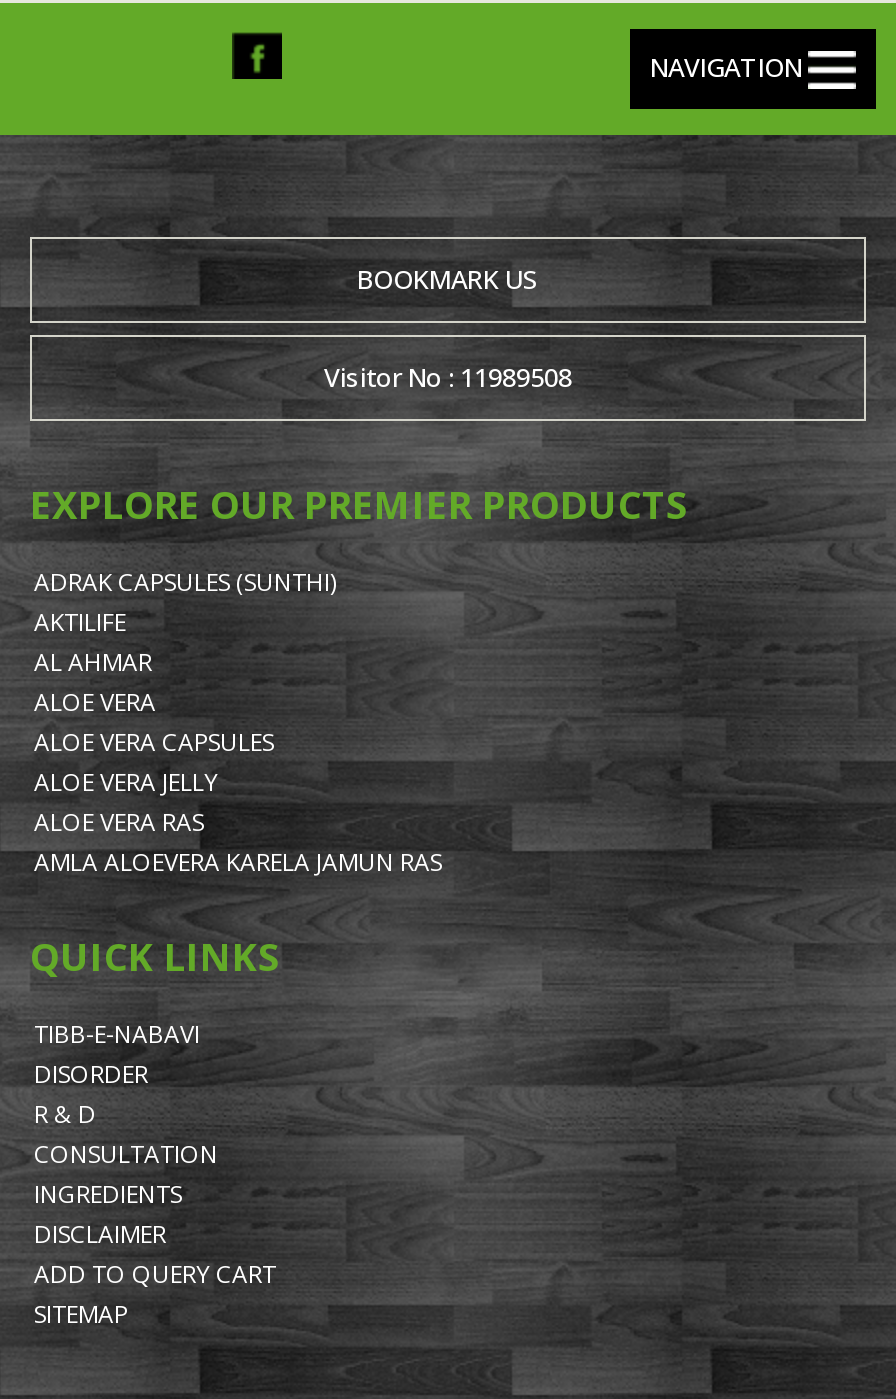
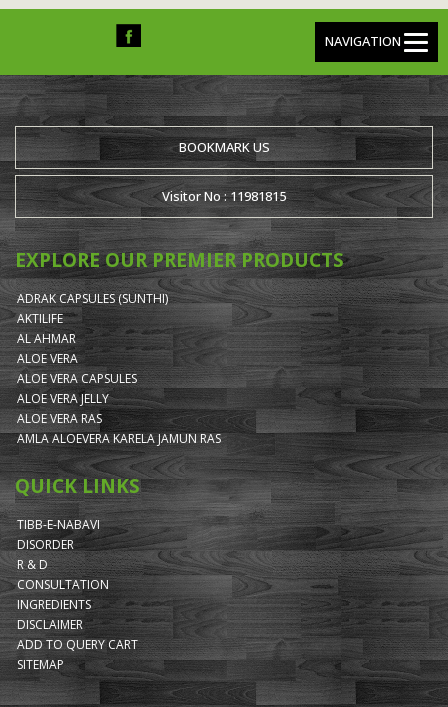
[324,359,572,395] Visitor No : 11989508 -> [162,187,286,205] Visitor No : 11981815

